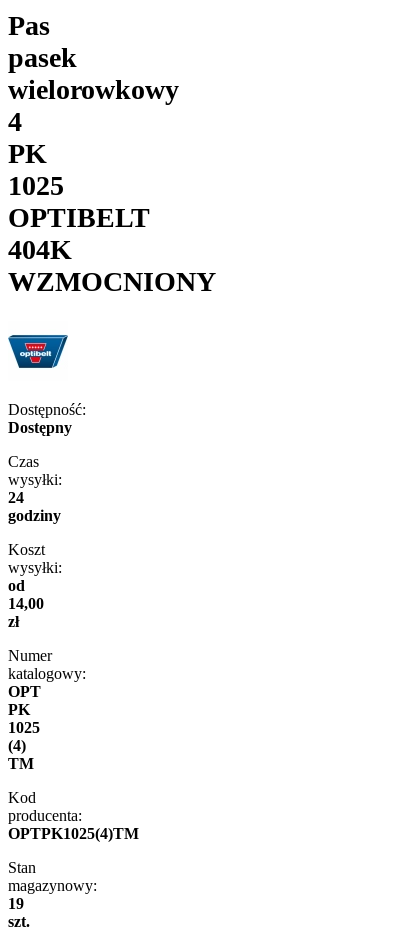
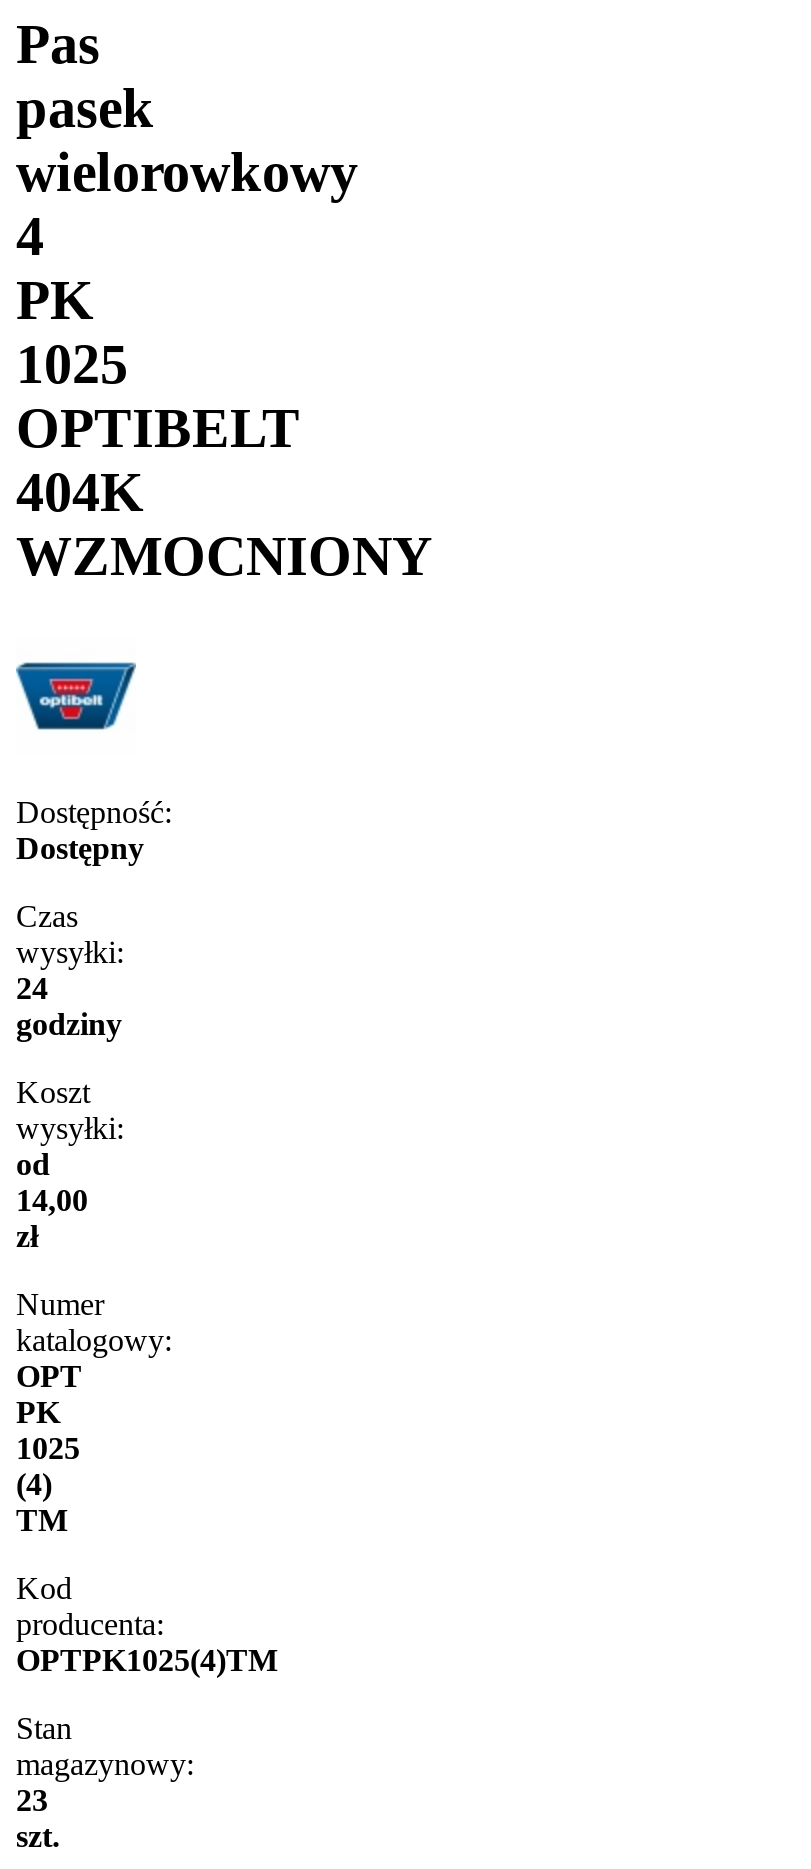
[8,895,24,912] 19 -> [16,1783,48,1817] 23

